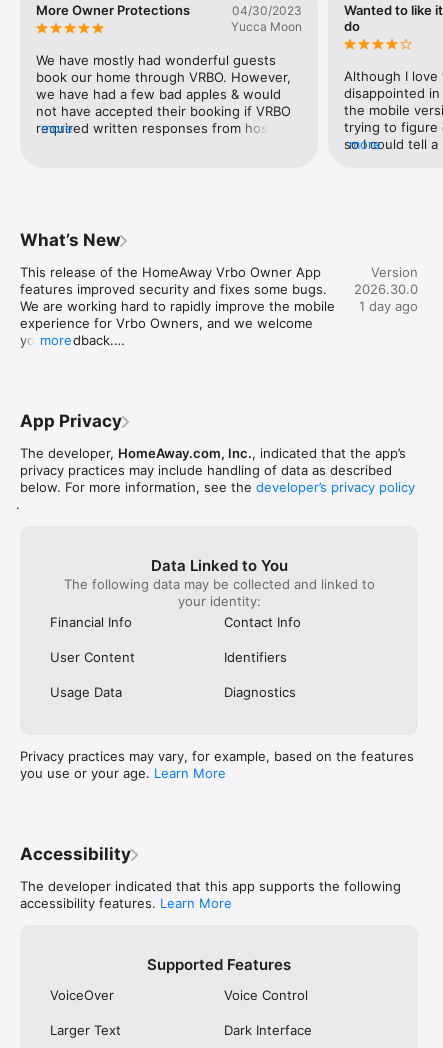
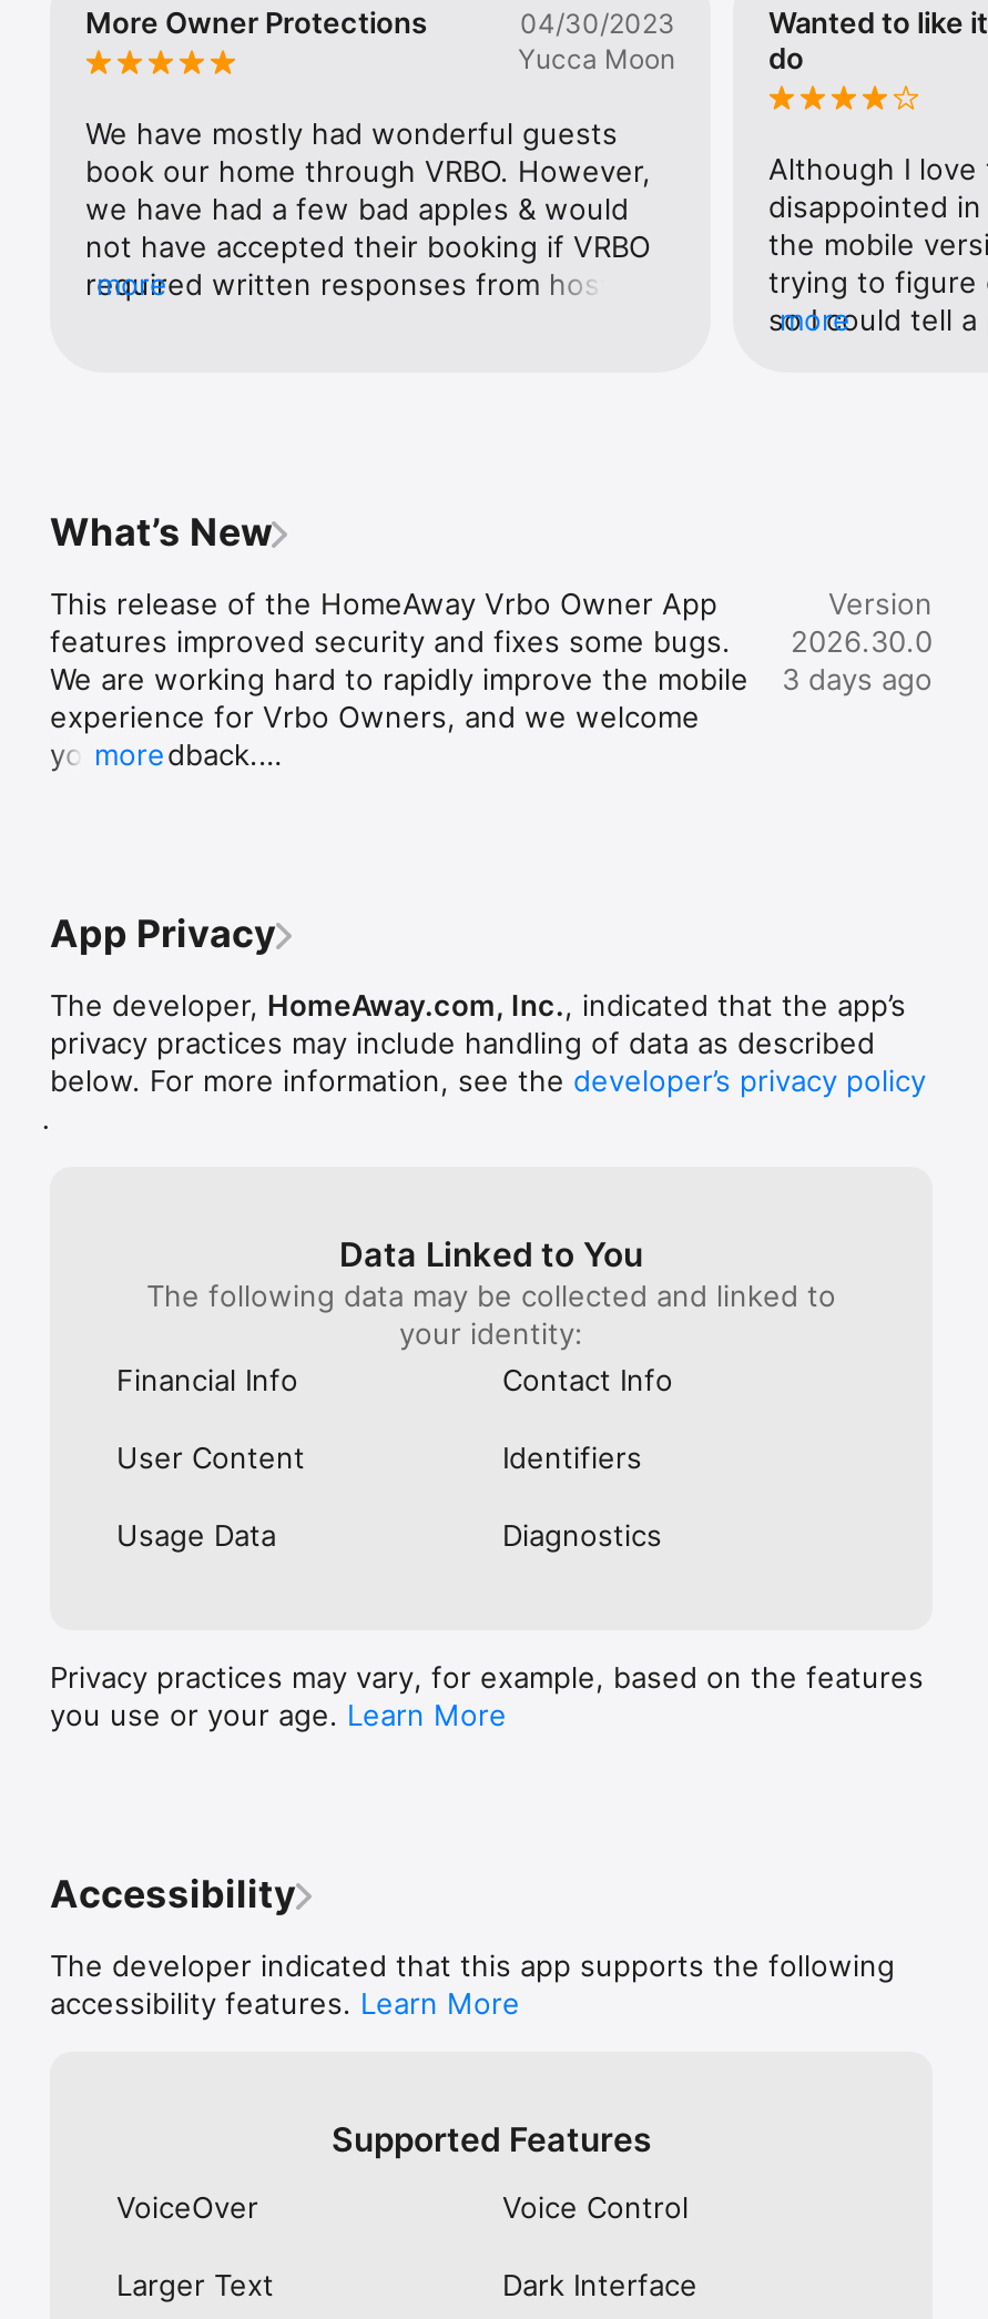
[359,298,418,314] 1 day ago -> [782,661,933,696] 3 days ago

